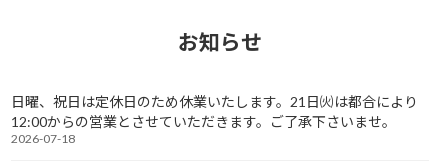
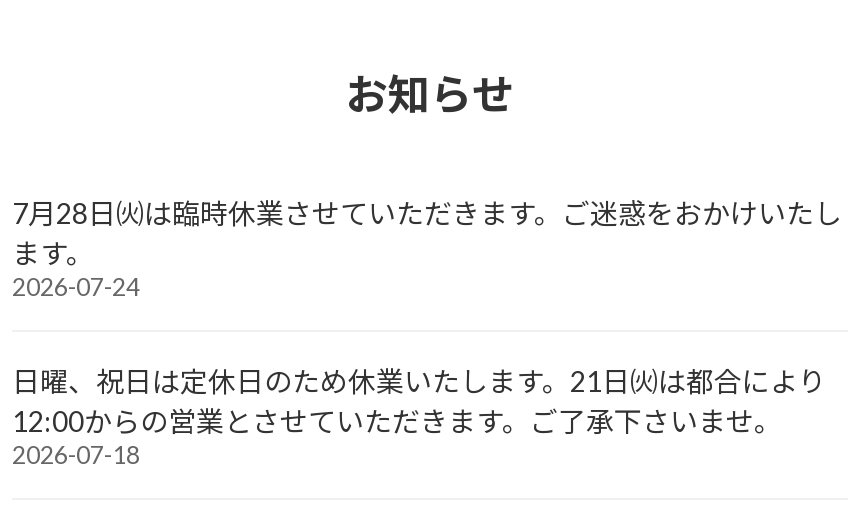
none -> [12,196,842,302] 7月28日㈫は臨時休業させていただきます。ご迷惑をおかけいたし | ます。 | 2026-07-24

